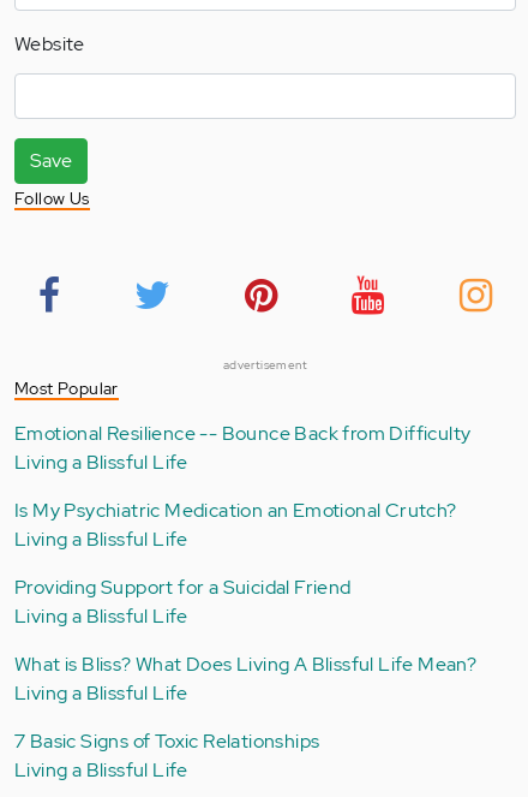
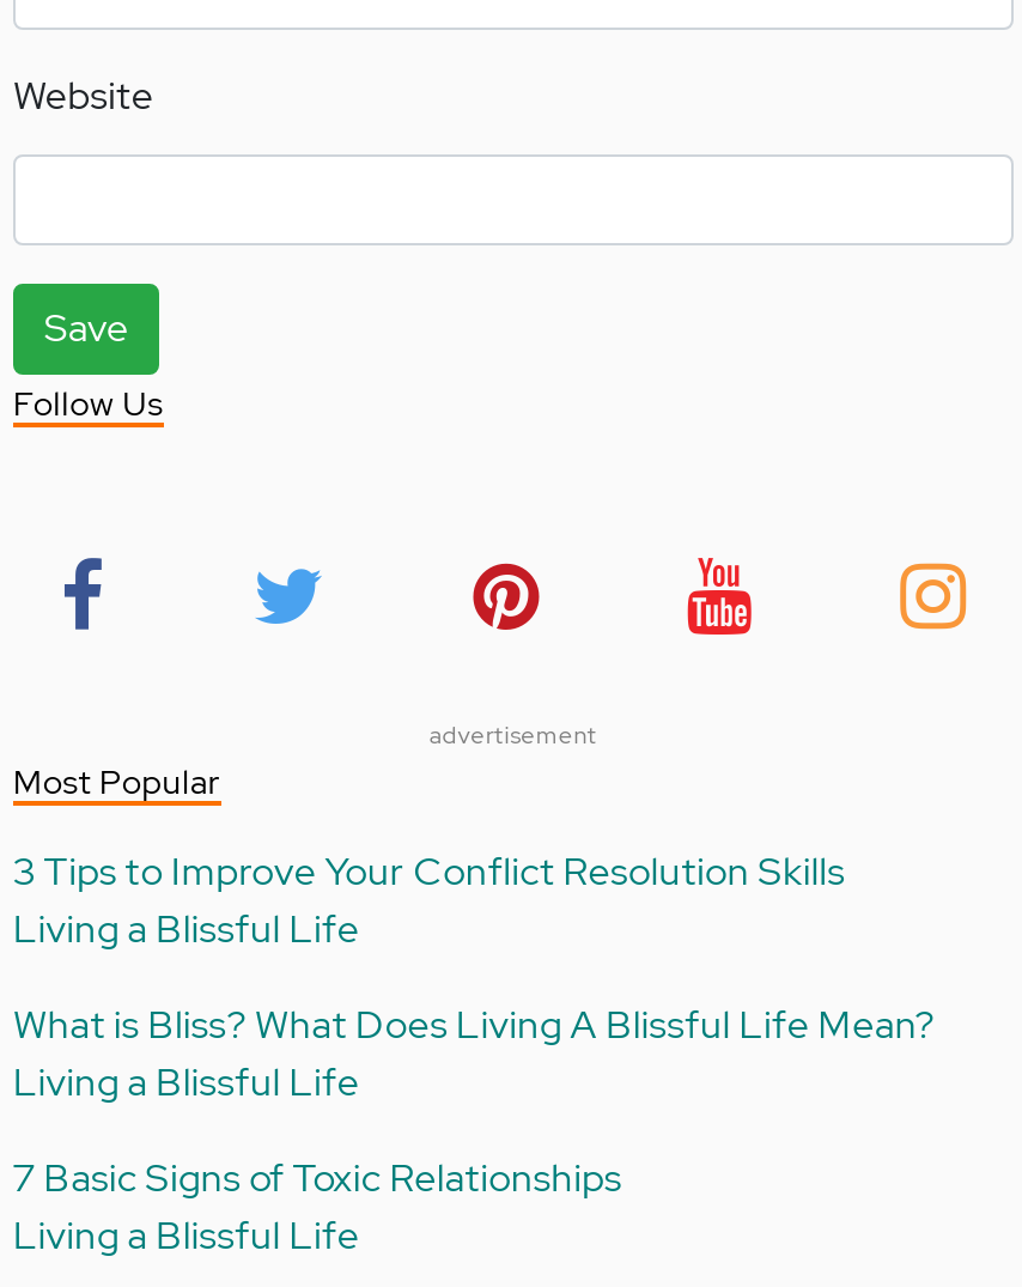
[14,421,471,600] Emotional Resilience -- Bounce Back from Difficulty | Living a Blissful Life | Is My Psychiatric Medication an Emotional Crutch? | Living a Blissful Life | Providing Support for a Suicidal Friend -> [13,847,845,898] 3 Tips to Improve Your Conflict Resolution Skills

